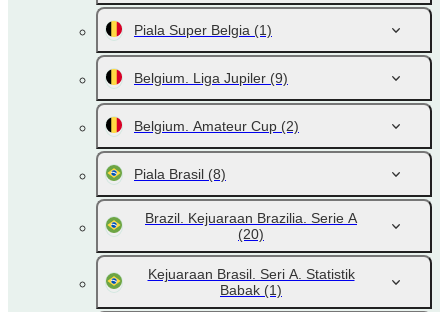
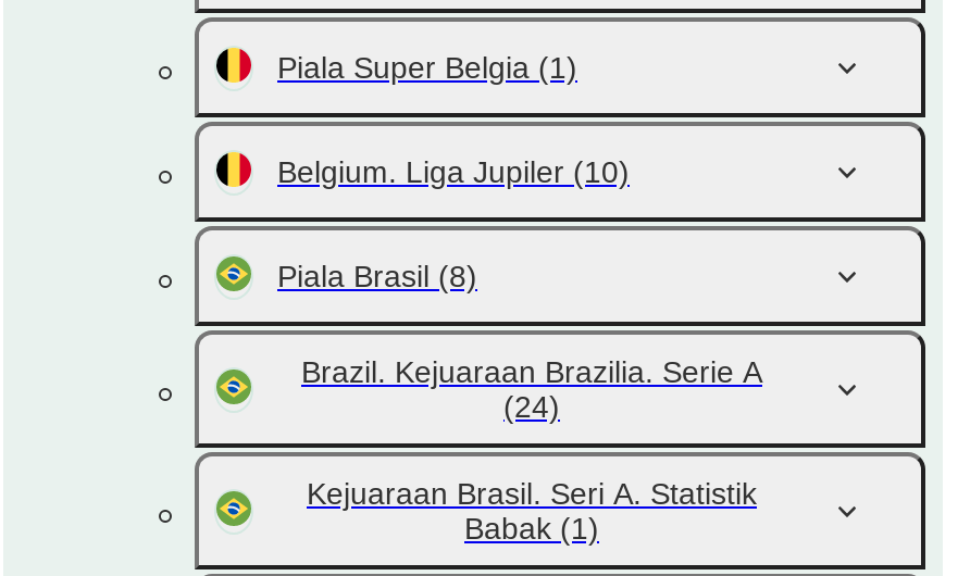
[134,70,299,134] Belgium. Liga Jupiler (9) | Belgium. Amateur Cup (2) -> [277,154,630,189] Belgium. Liga Jupiler (10)
[238,226,264,242] (20) -> [503,389,560,424] (24)

